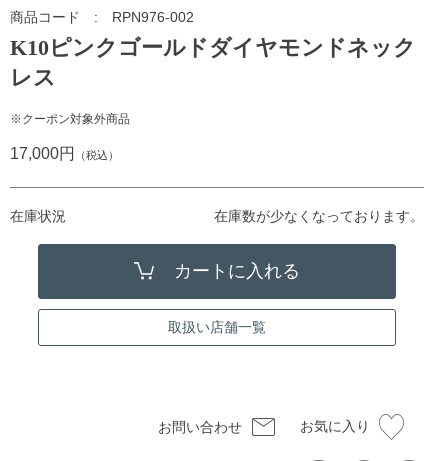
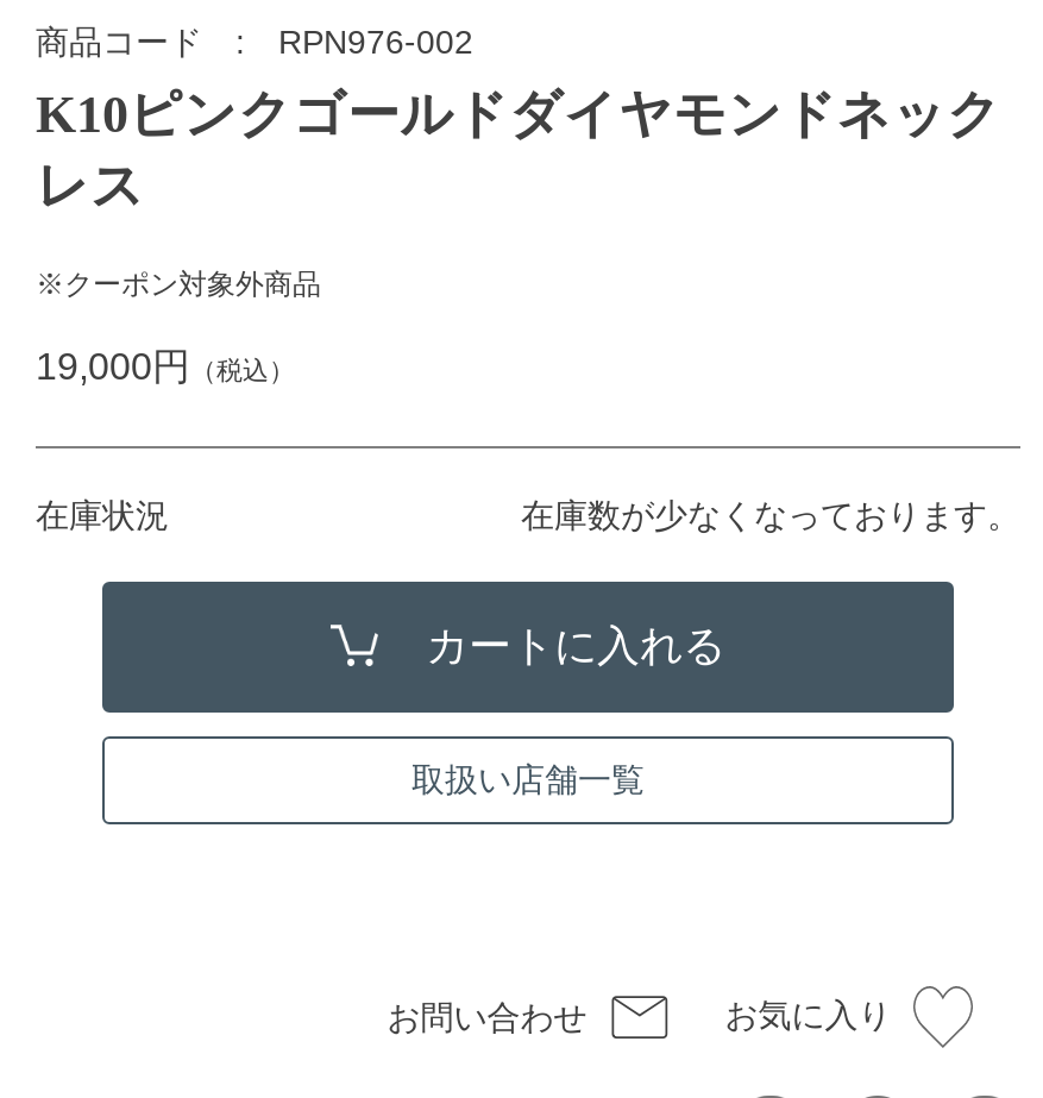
[10,145,119,162] 17,000円（税込） -> [36,346,295,386] 19,000円（税込）

